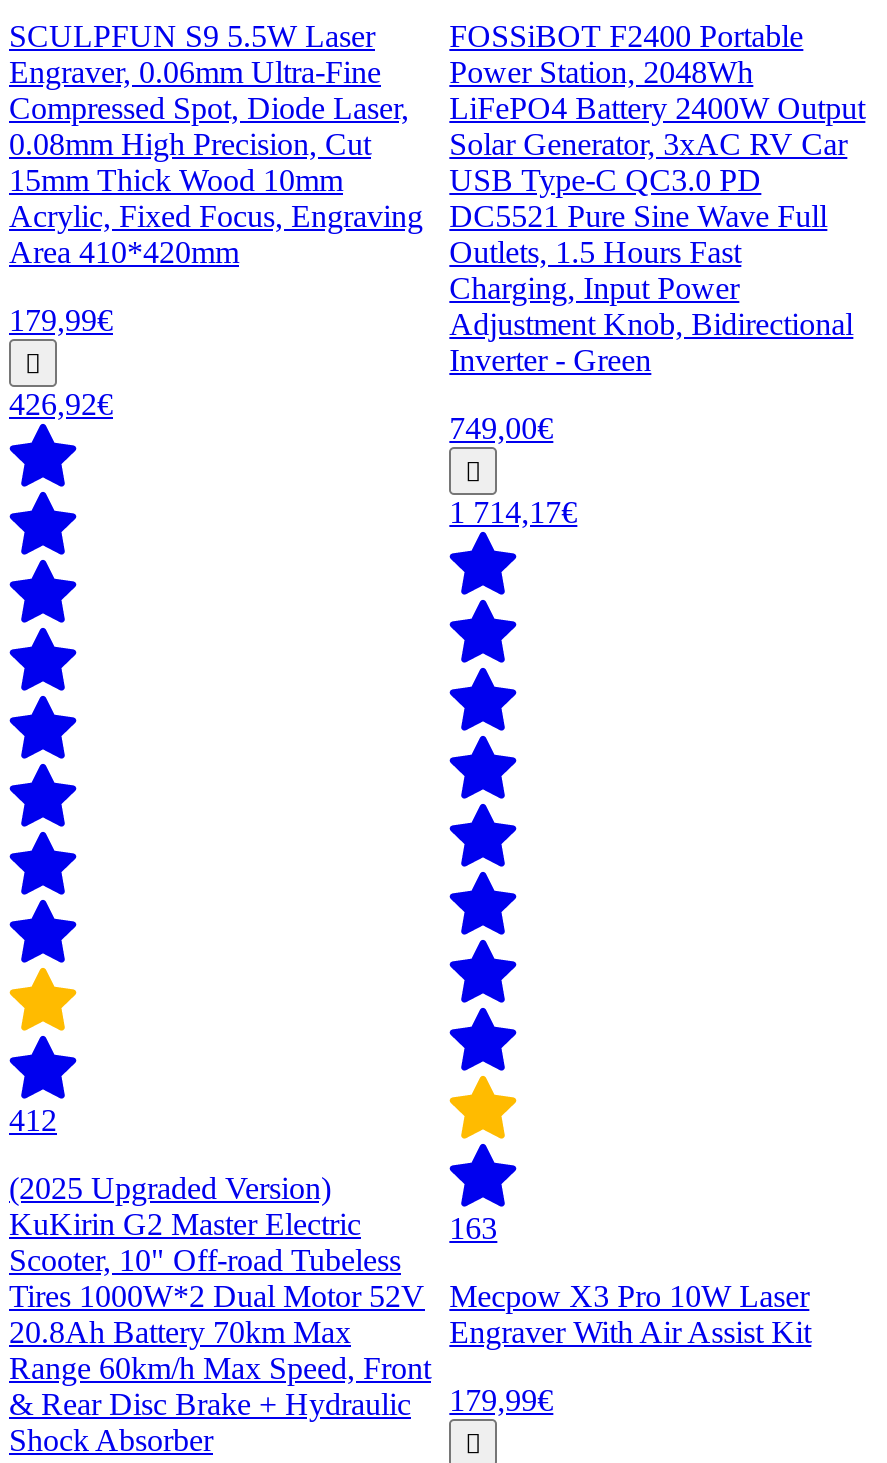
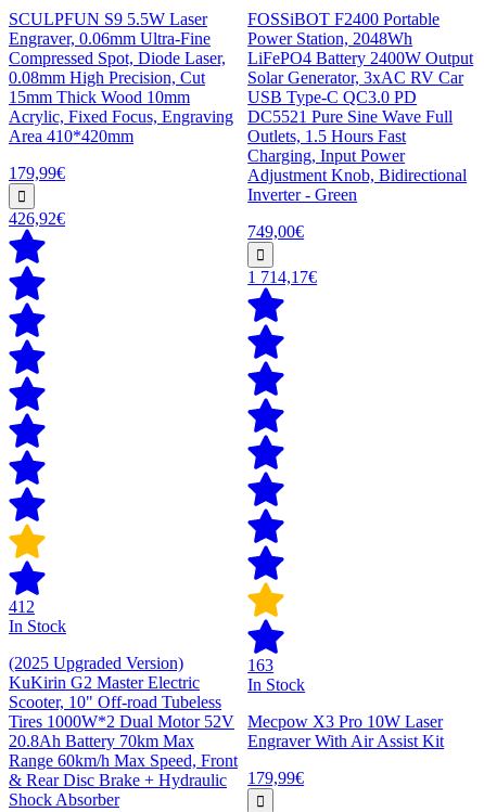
none -> [9,617,66,635] In Stock
none -> [248,675,305,694] In Stock

